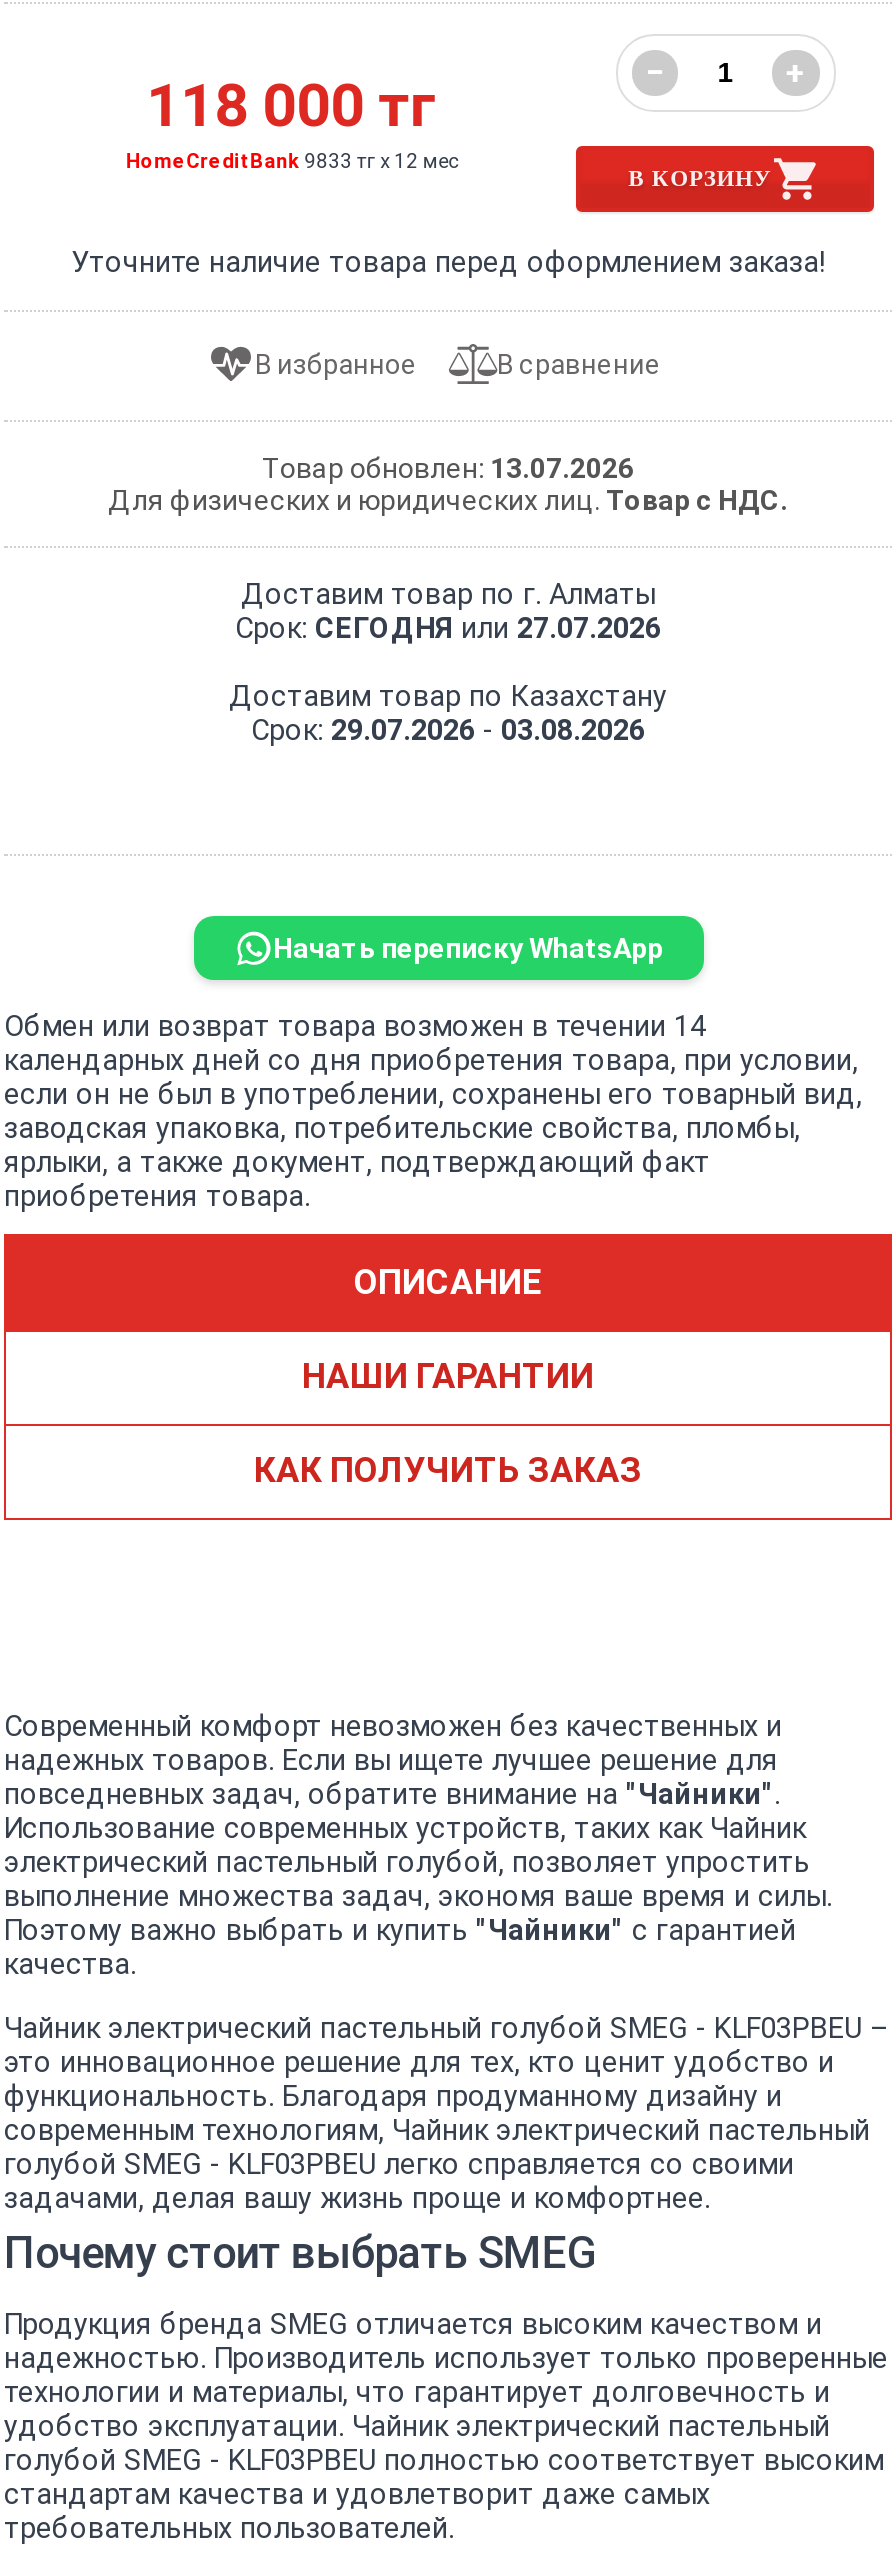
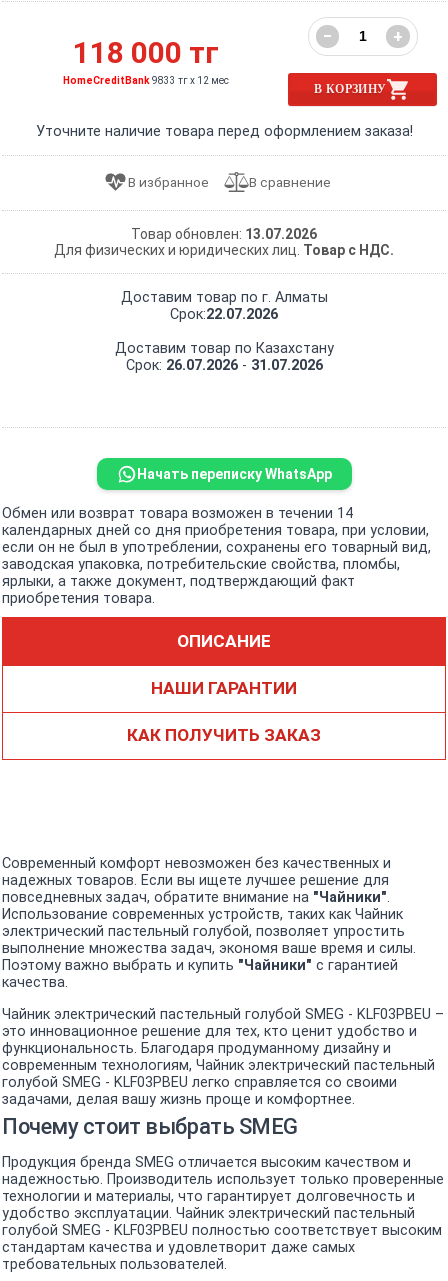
[235,613,661,647] Срок: СЕГОДНЯ или 27.07.2026 -> [170,306,278,323] Срок:22.07.2026
[251,715,645,749] Срок: 29.07.2026 - 03.08.2026 -> [125,357,322,374] Срок: 26.07.2026 - 31.07.2026

